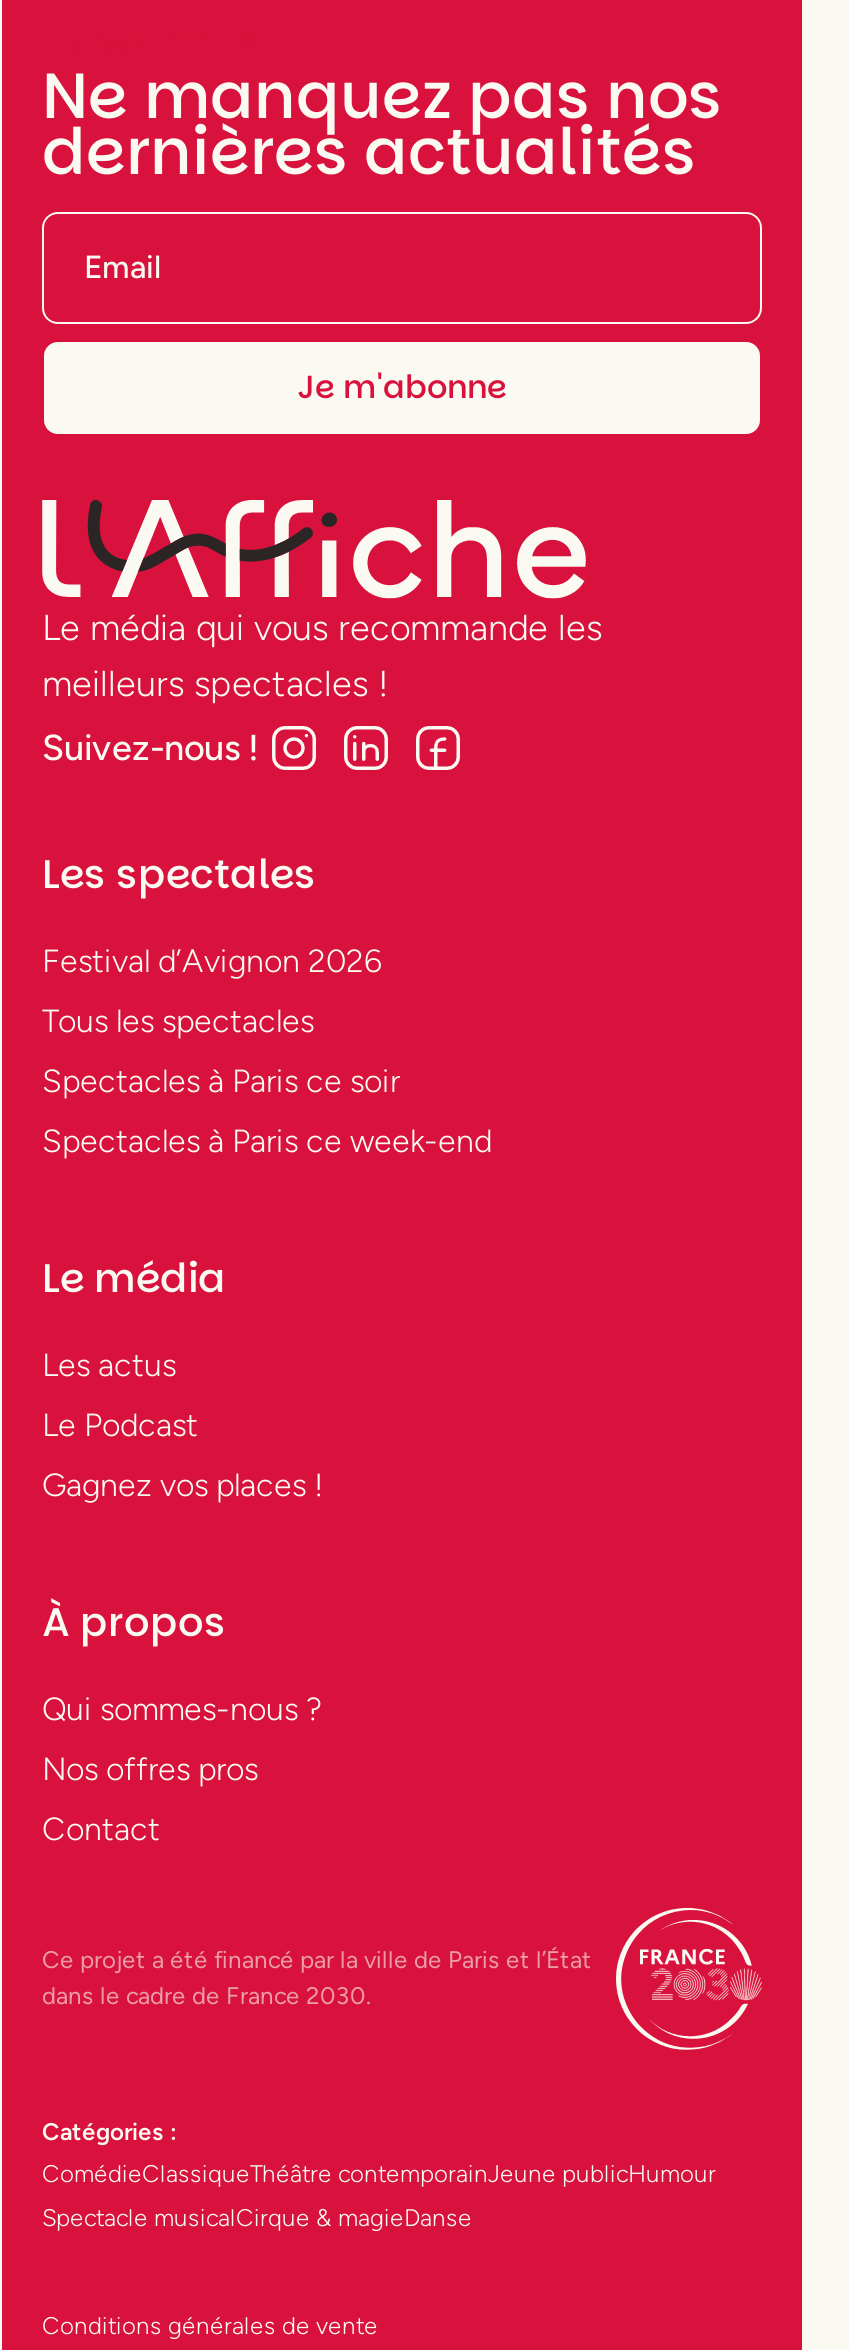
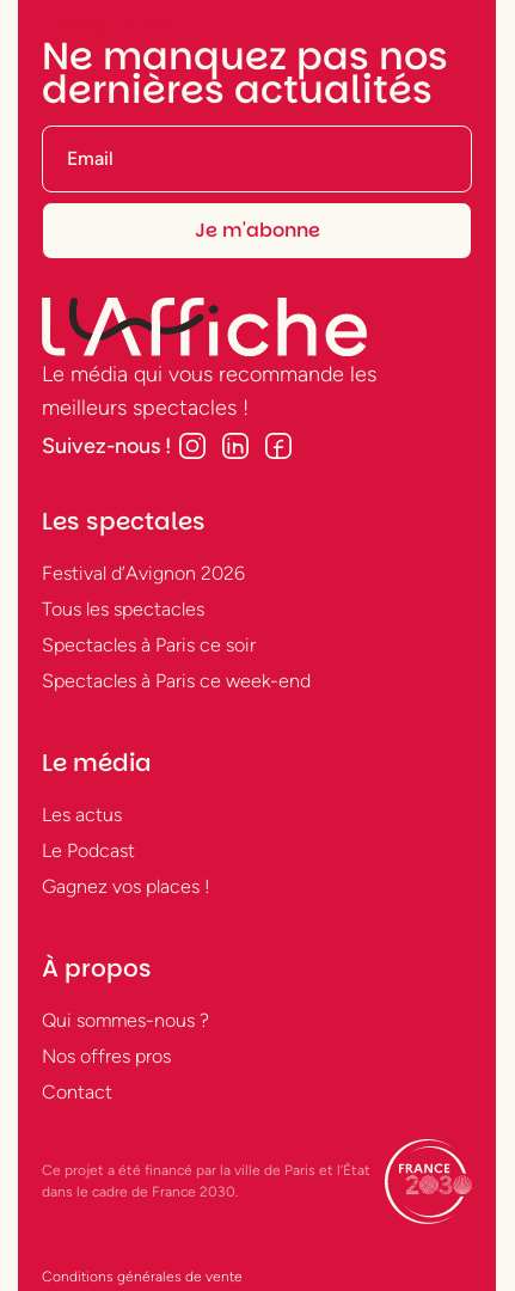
[42,2117,716,2231] Catégories : | ComédieClassiqueThéâtre contemporainJeune publicHumour | Spectacle musicalCirque & magieDanse -> none

